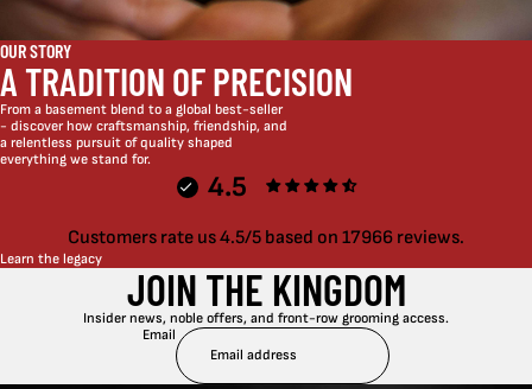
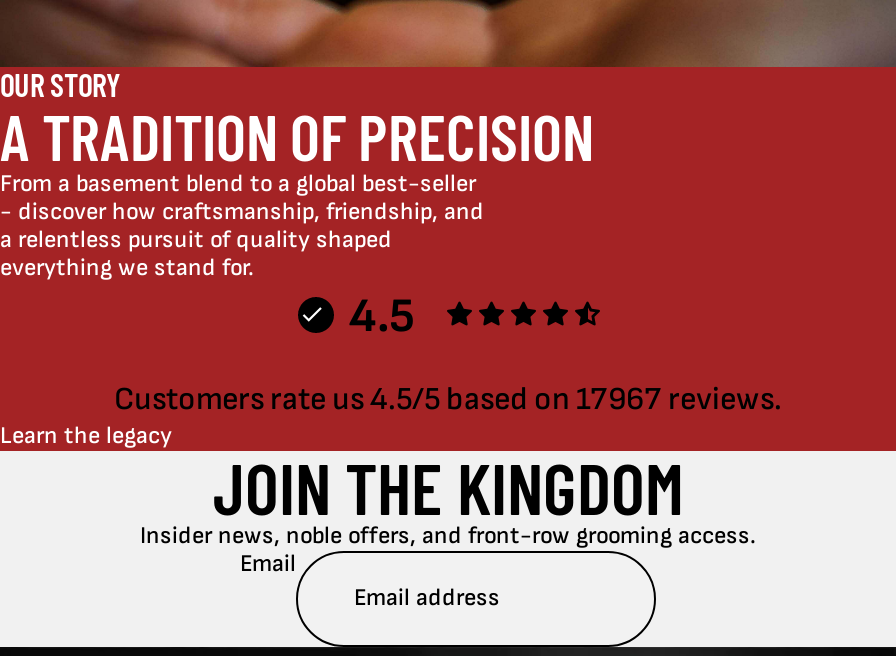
[68,226,464,249] Customers rate us 4.5/5 based on 17966 reviews. -> [114,381,782,419] Customers rate us 4.5/5 based on 17967 reviews.

